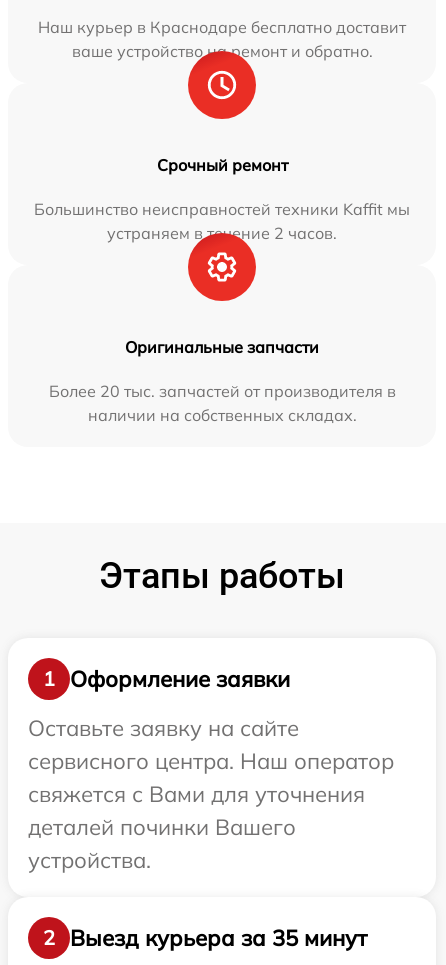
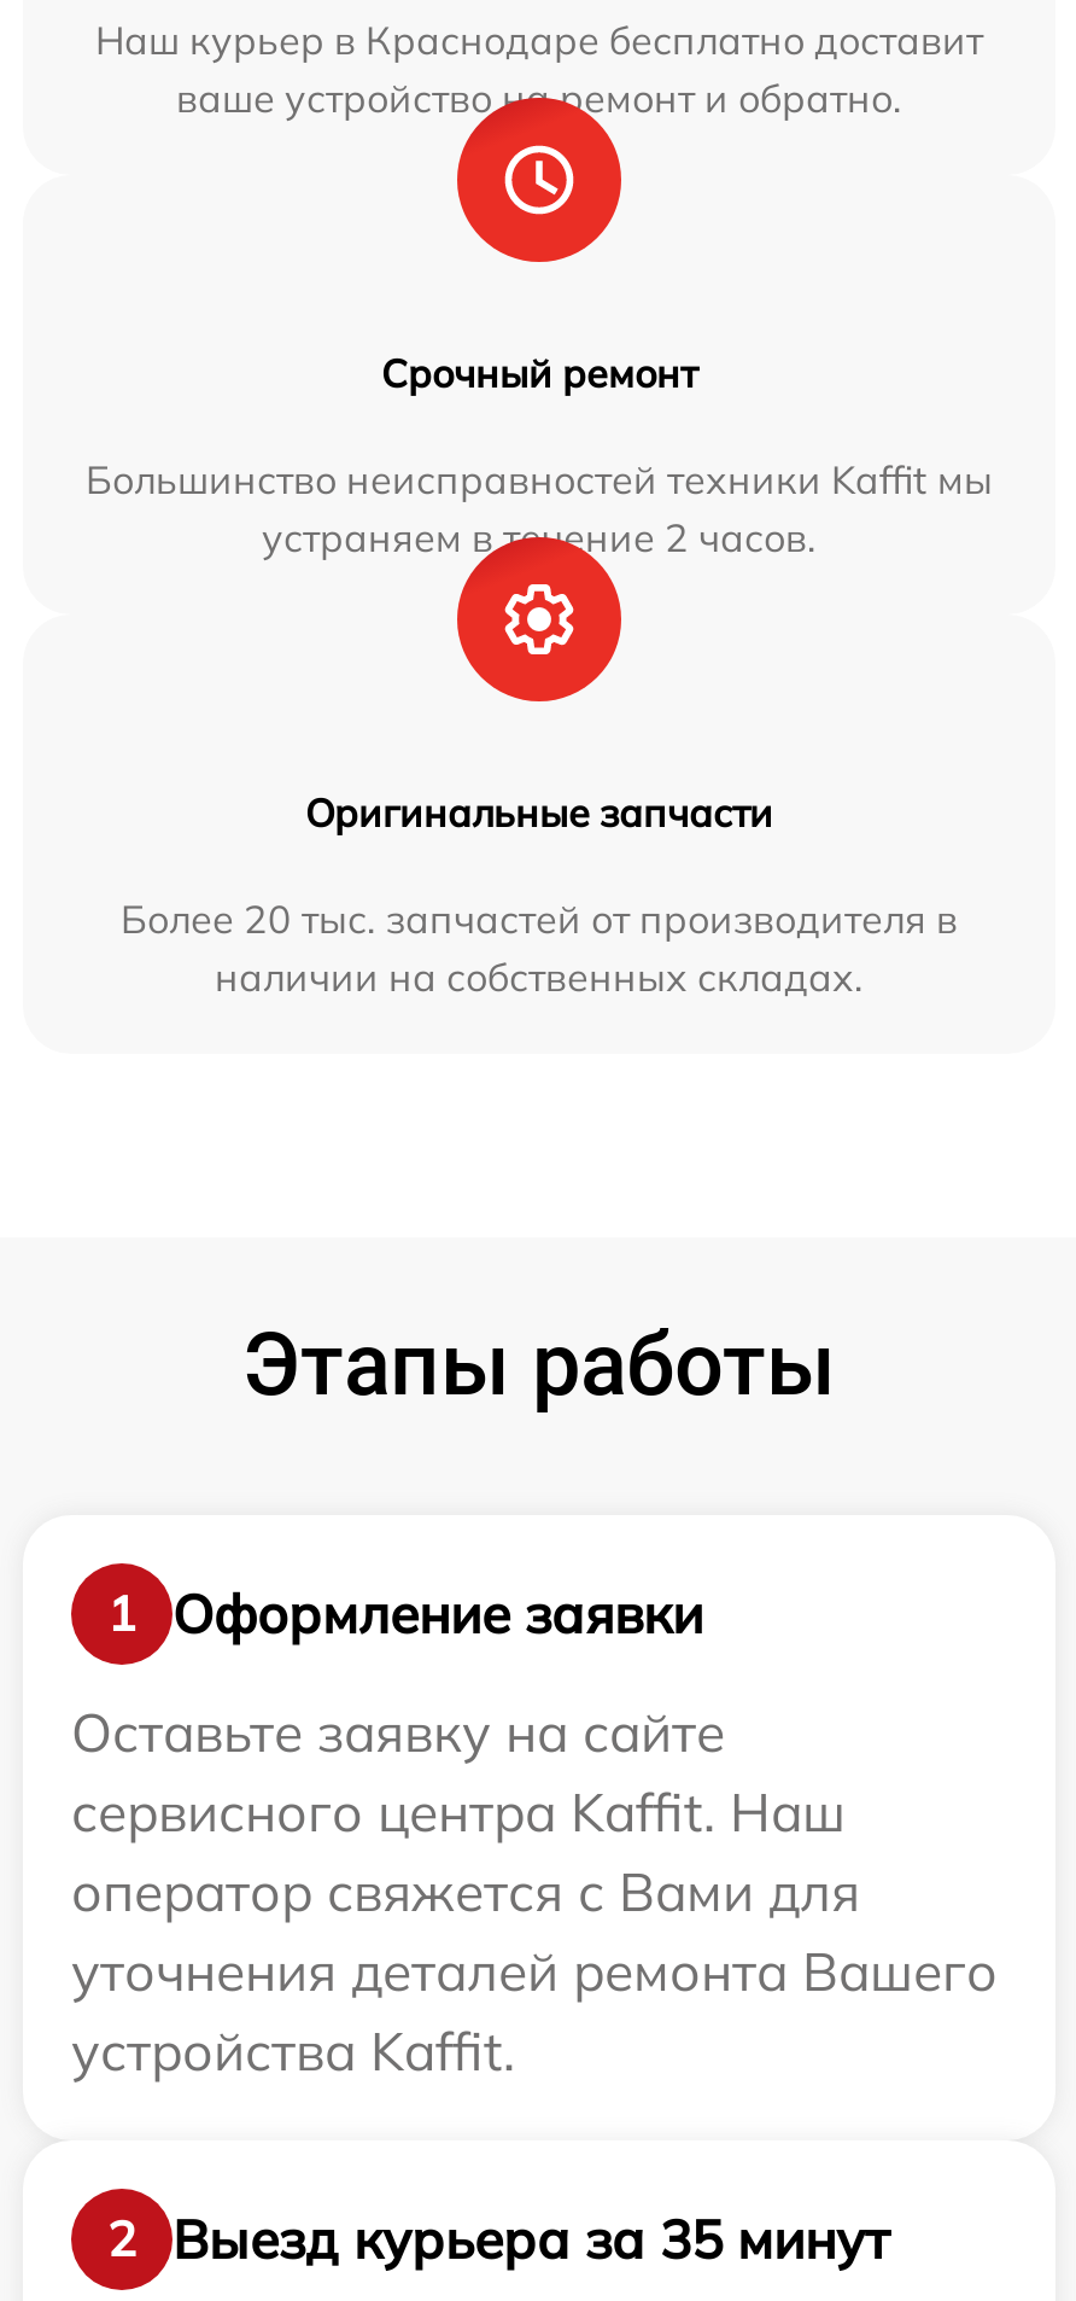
[28,747,394,874] сервисного центра. Наш оператор | свяжется с Вами для уточнения | деталей починки Вашего | устройства. -> [71,1779,998,2085] сервисного центра Kaffit. Наш | оператор свяжется с Вами для | уточнения деталей ремонта Вашего | устройства Kaffit.

